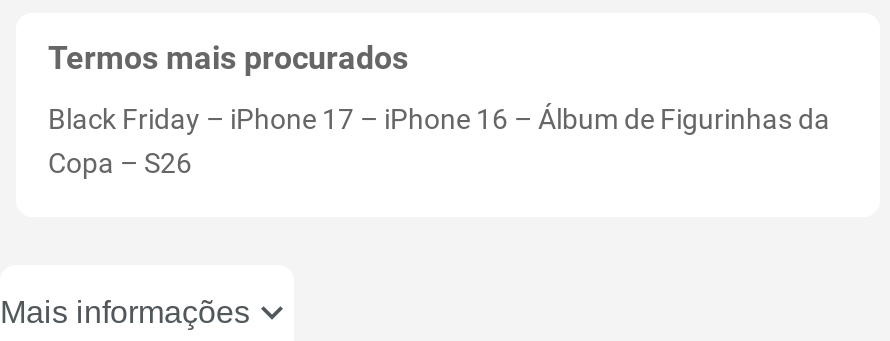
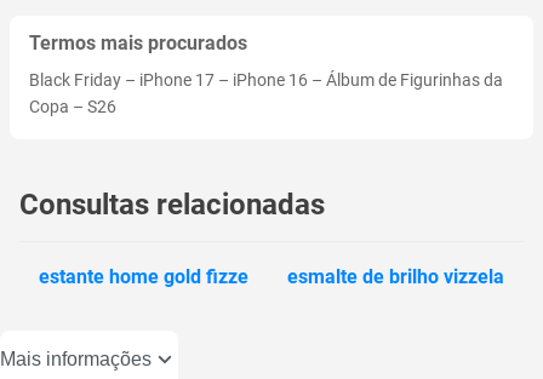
none -> [19,187,504,288] Consultas relacionadas | estante home gold fizze | esmalte de brilho vizzela

